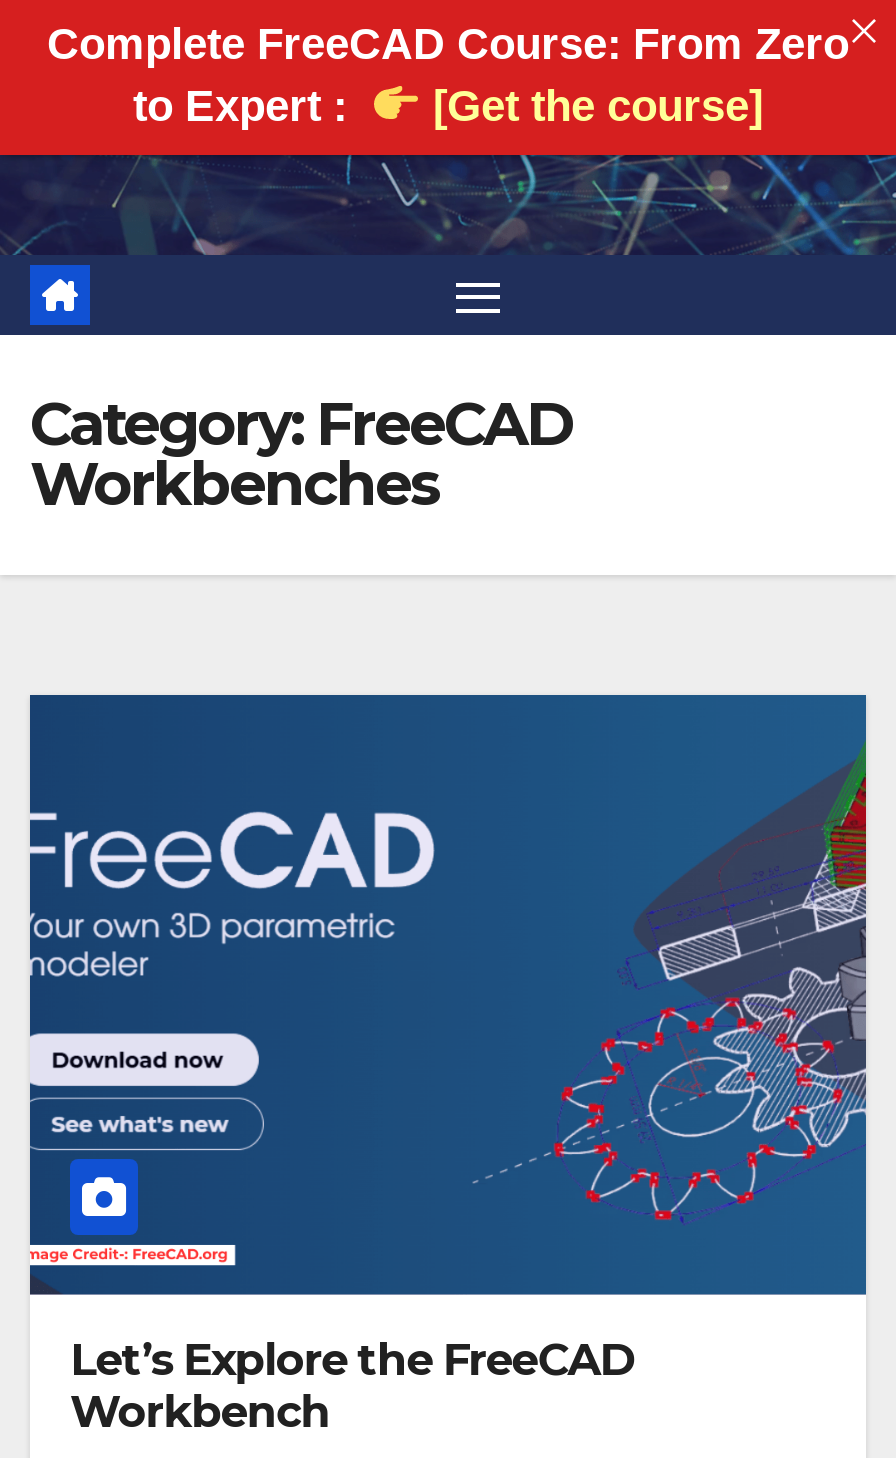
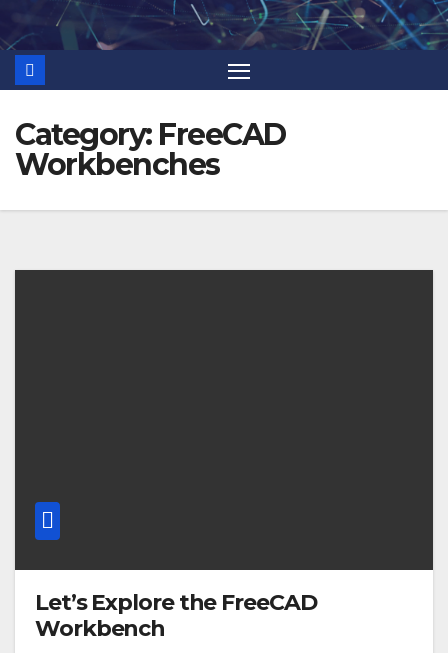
[47,19,849,131] Complete FreeCAD Course: From Zero | to Expert : | [Get the course] -> none
[28,695,868,1297] [image] -> none

